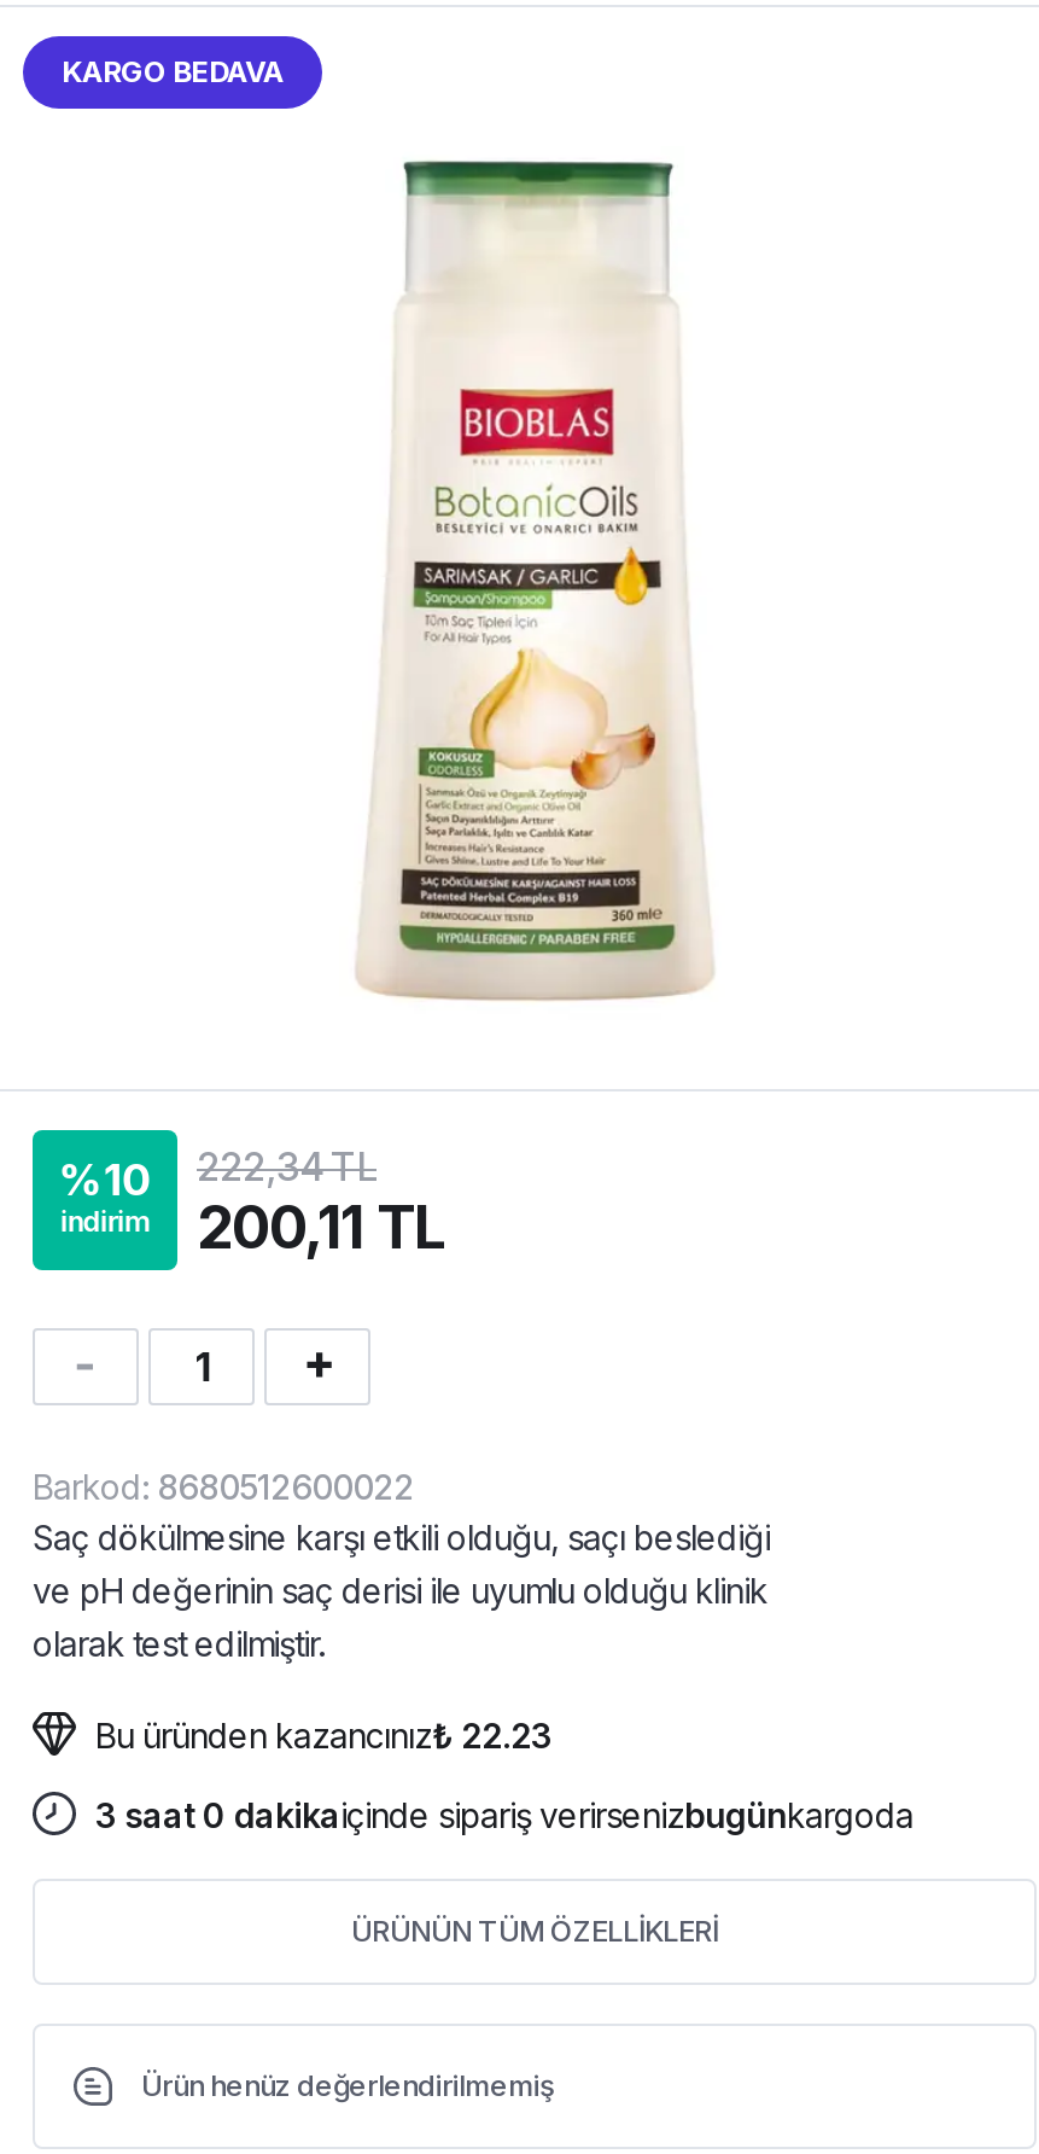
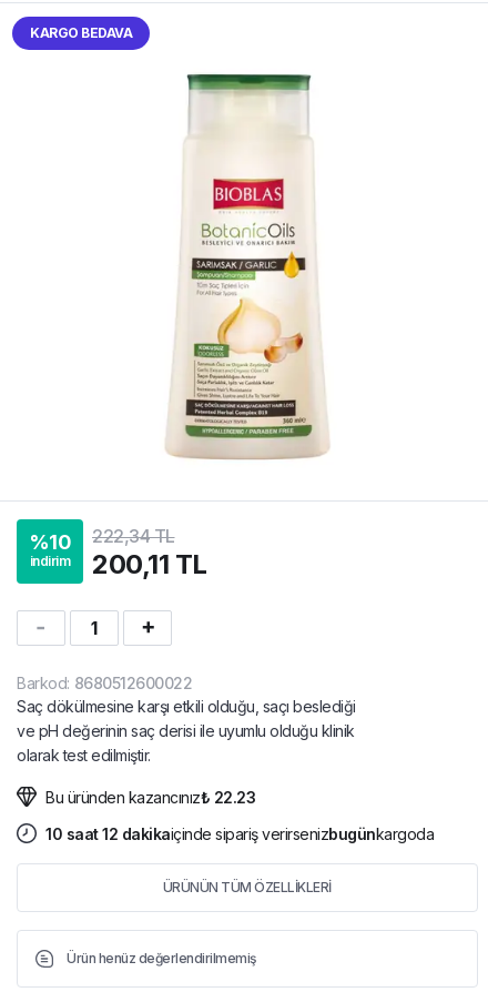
[95,1794,913,1835] 3 saat 0 dakikaiçinde sipariş verirsenizbugünkargoda -> [45,824,434,843] 10 saat 12 dakikaiçinde sipariş verirsenizbugünkargoda

